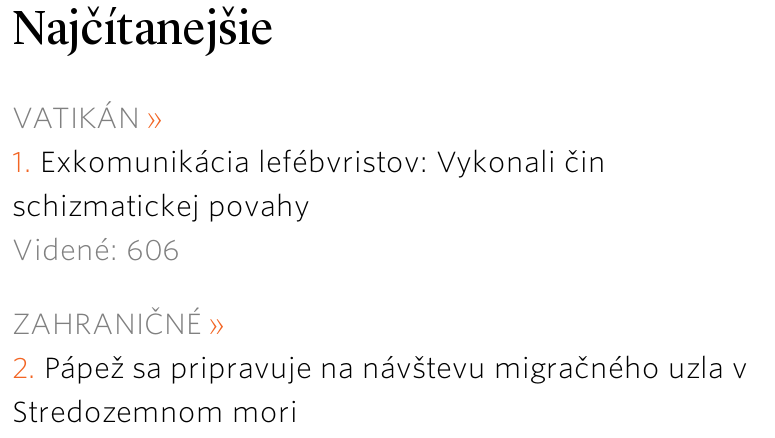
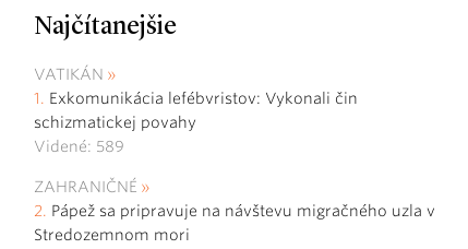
[12,235,180,267] Videné: 606 -> [34,138,124,156] Videné: 589

